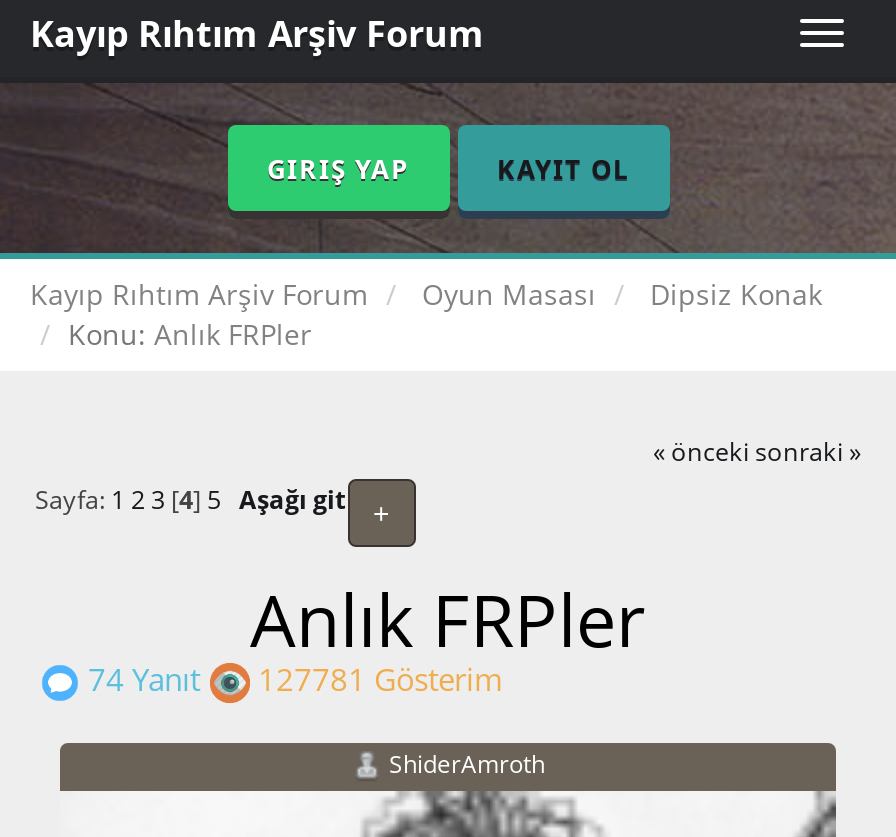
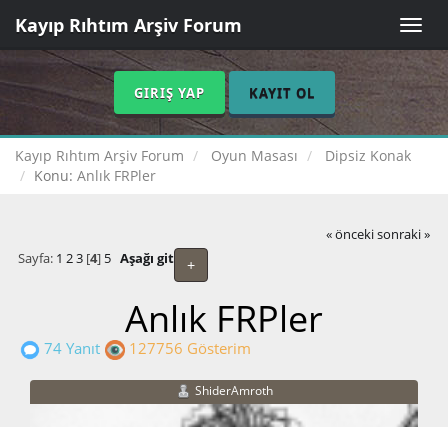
[80,659,502,701] 74 Yanıt 127781 Gösterim -> [40,338,251,359] 74 Yanıt 127756 Gösterim

